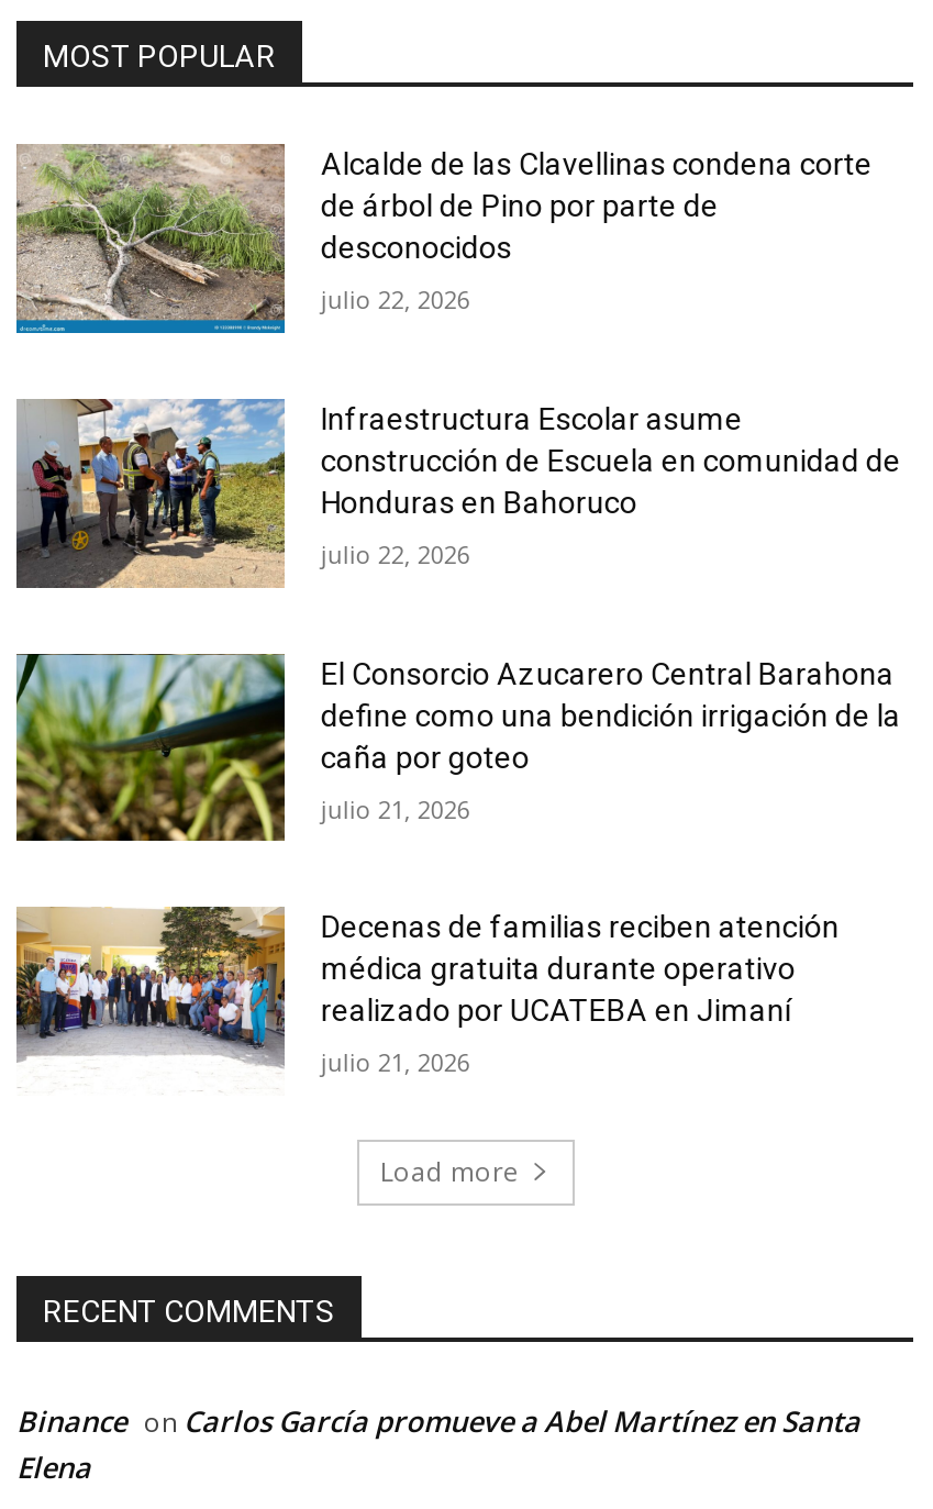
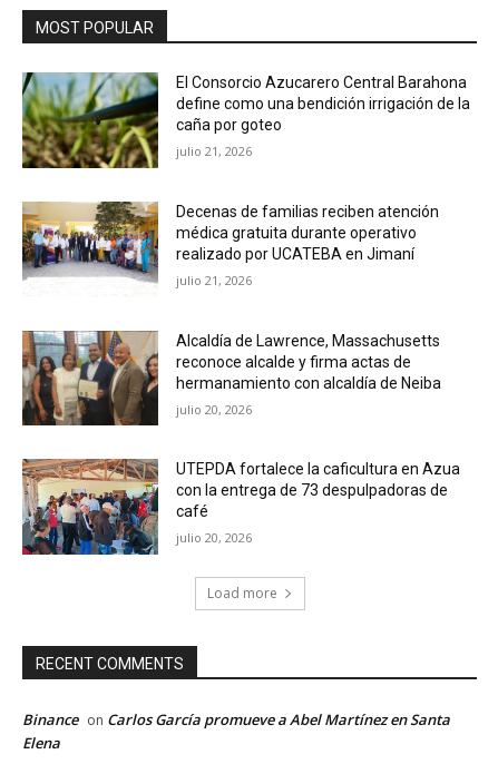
[14,144,901,571] [image] | Alcalde de las Clavellinas condena corte | de árbol de Pino por parte de | desconocidos | julio 22, 2026 | Infraestructura Escolar asume | construcción de Escuela en comunidad de | Honduras en Bahoruco | julio 22, 2026 -> none
[16,397,287,590] [image] -> none
moved [12,650,901,1079] -> [20,71,471,289]: [image] | El Consorcio Azucarero Central Barahona | define como una bendición irrigación de la | ... | realizado por UCATEBA en Jimaní | julio 21, 2026
none -> [21,331,461,546] [image] | Alcaldía de Lawrence, Massachusetts | reconoce alcalde y firma actas de | hermanamiento con alcaldía de Neiba | julio 20, 2026 | UTEPDA fortalece la caficultura en Azua | con la entrega de 73 despulpadoras de | café | julio 20, 2026
none -> [21,458,159,556] [image]

